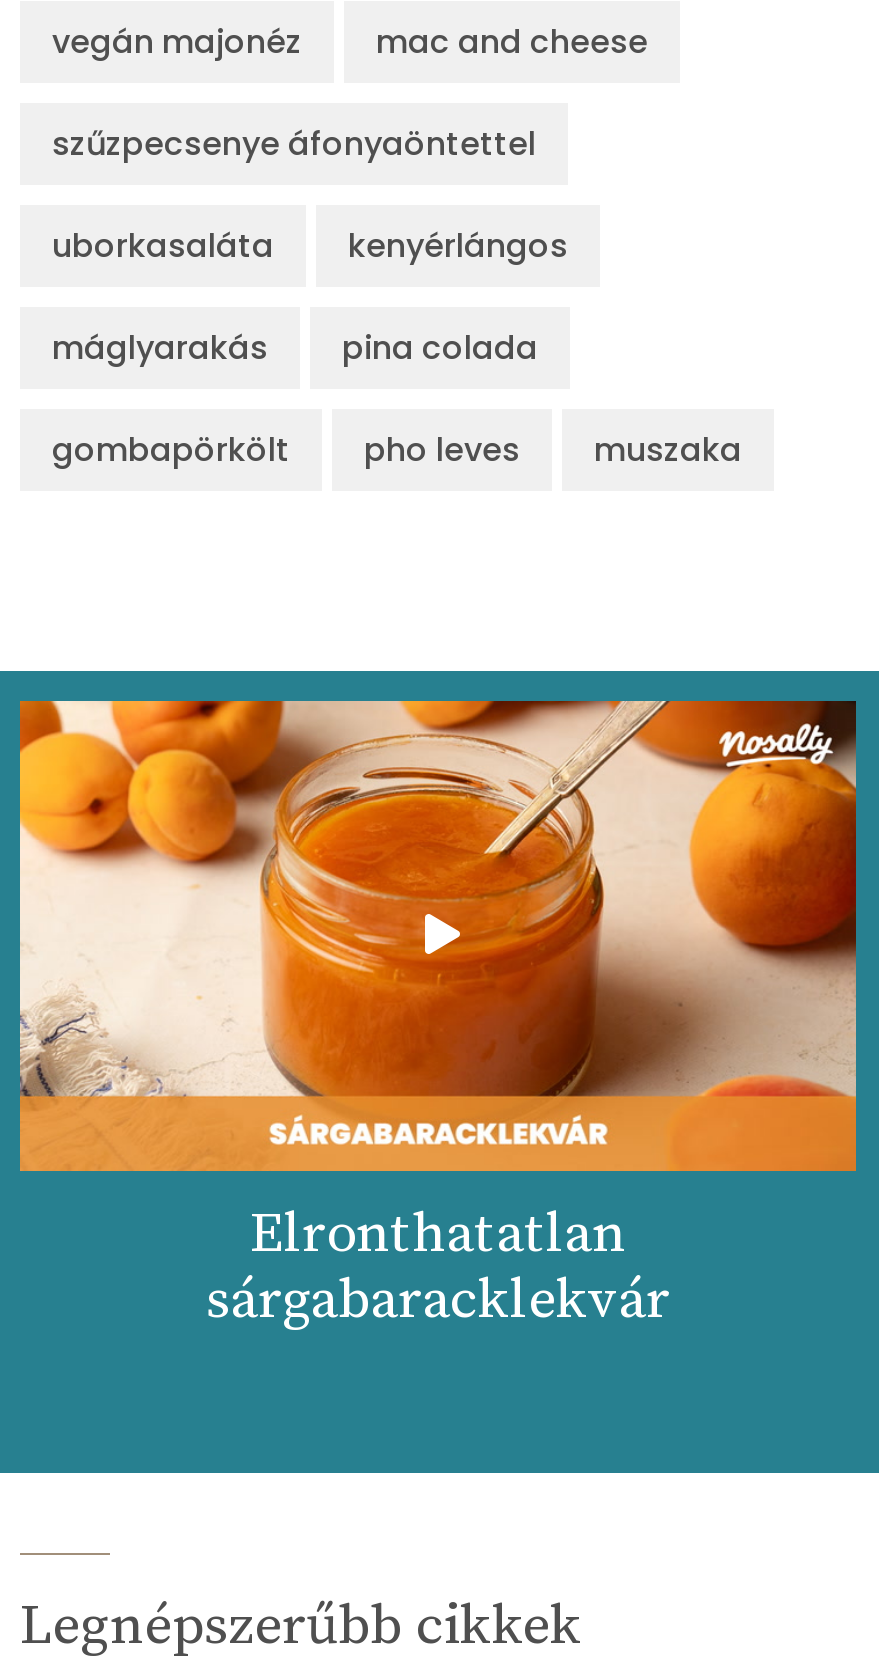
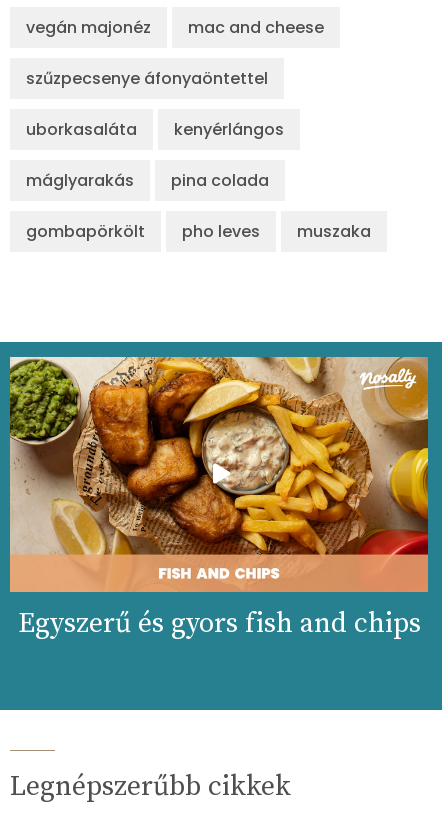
[18,699,858,1336] [image] | Elronthatatlan | sárgabaracklekvár -> [9,356,429,641] [image] | Egyszerű és gyors fish and chips

